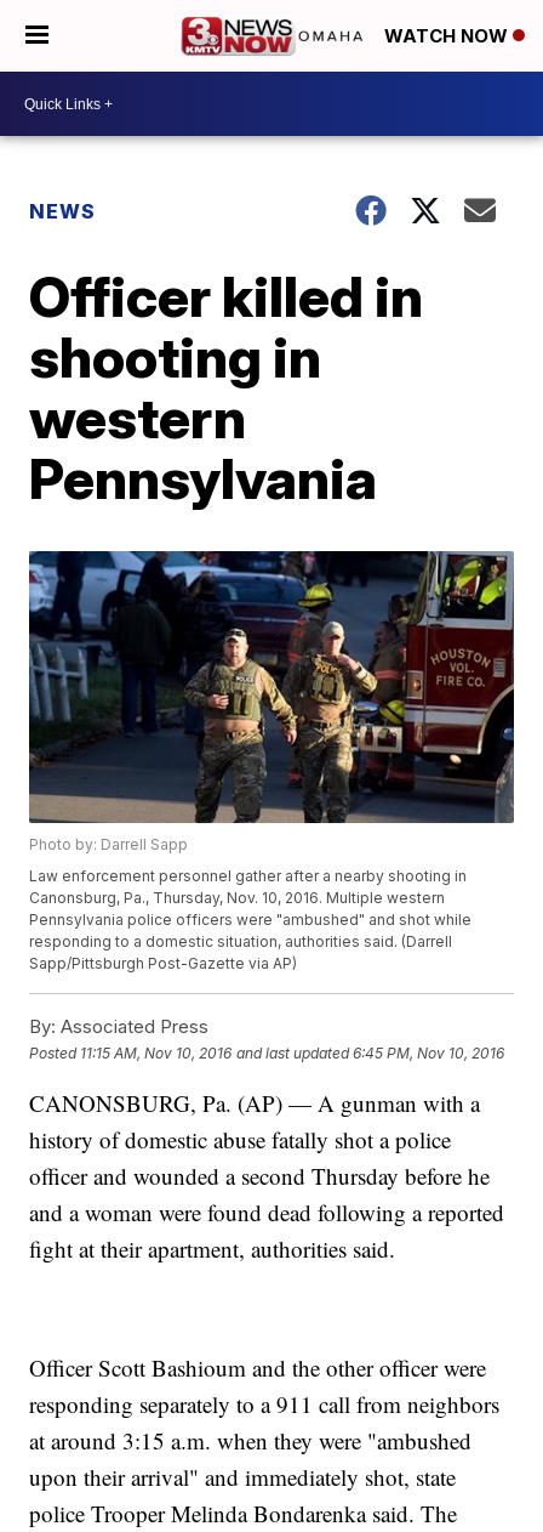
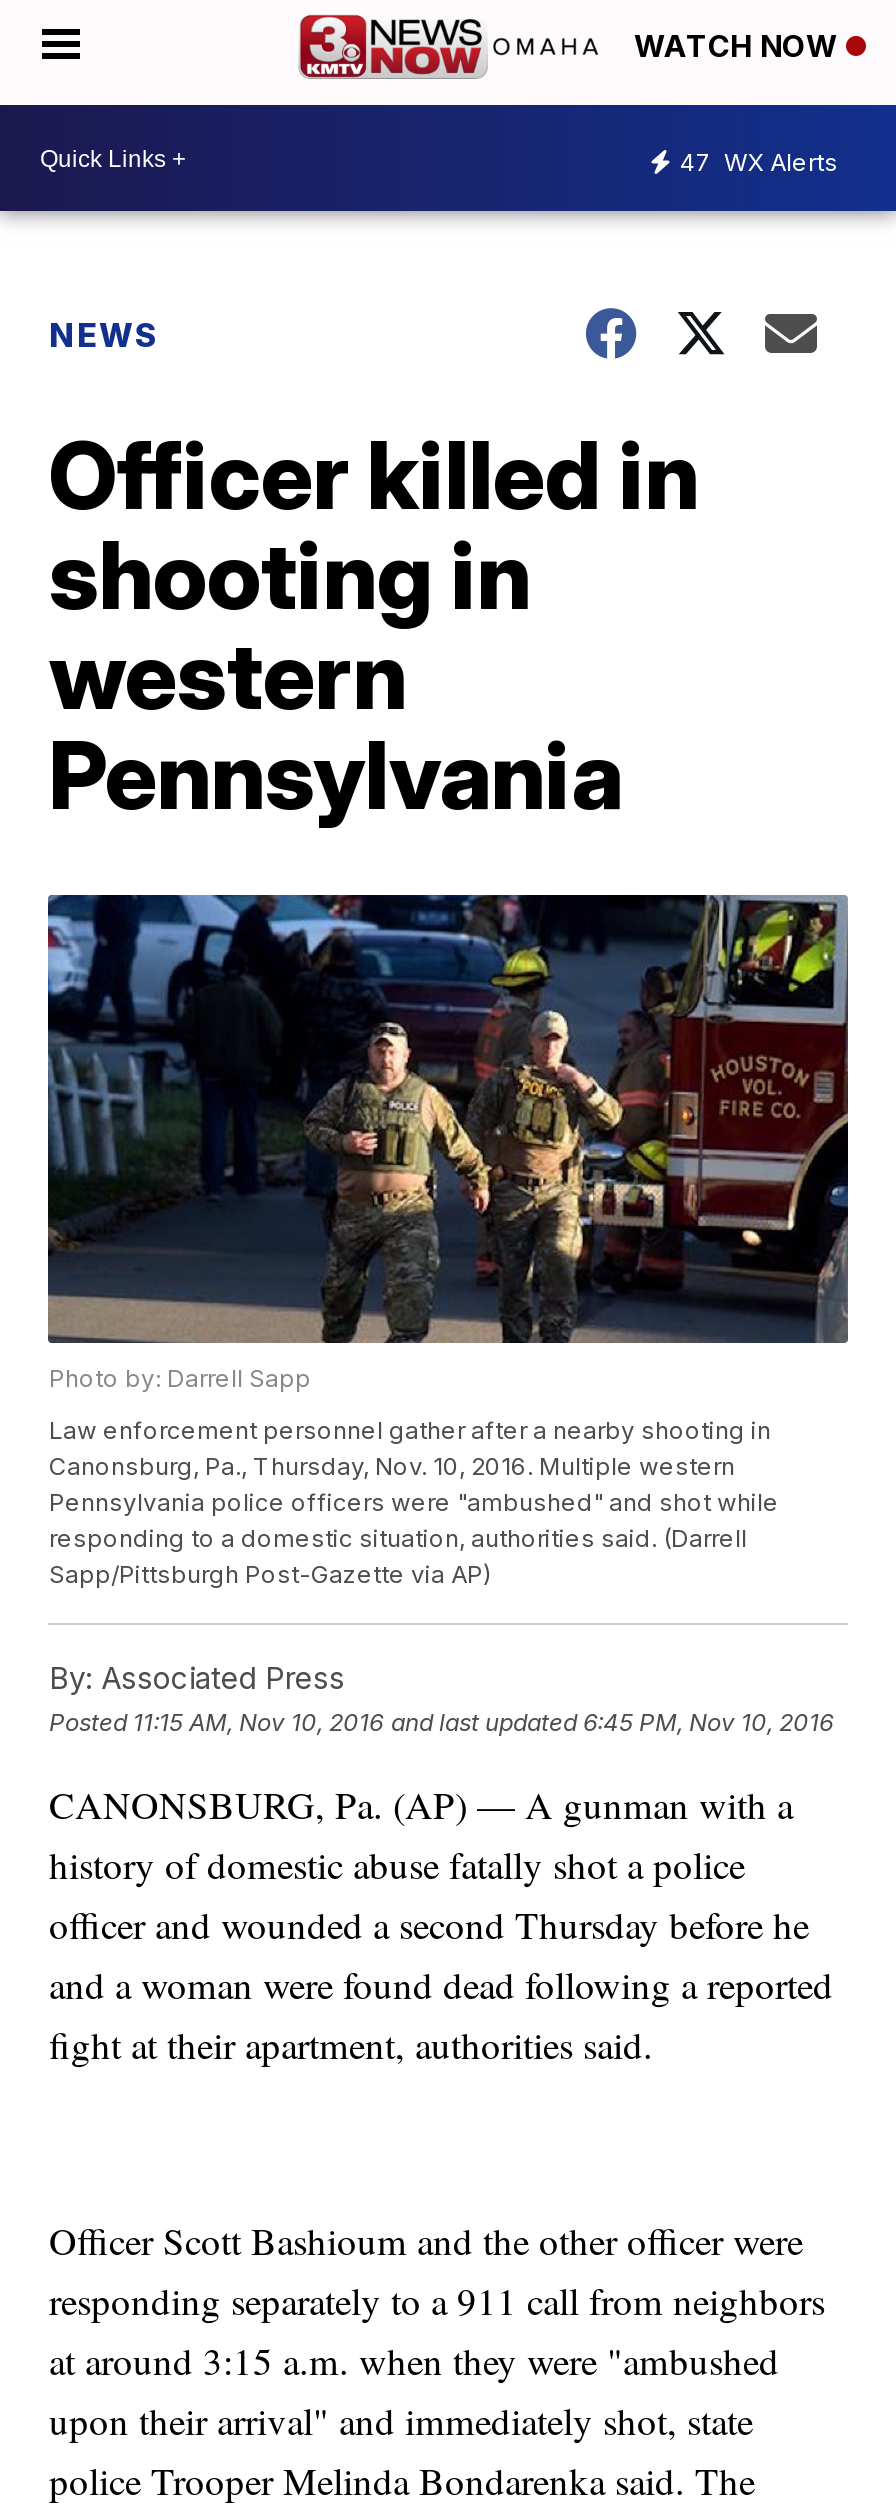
none -> [680,146,838,176] 47 WX Alerts

